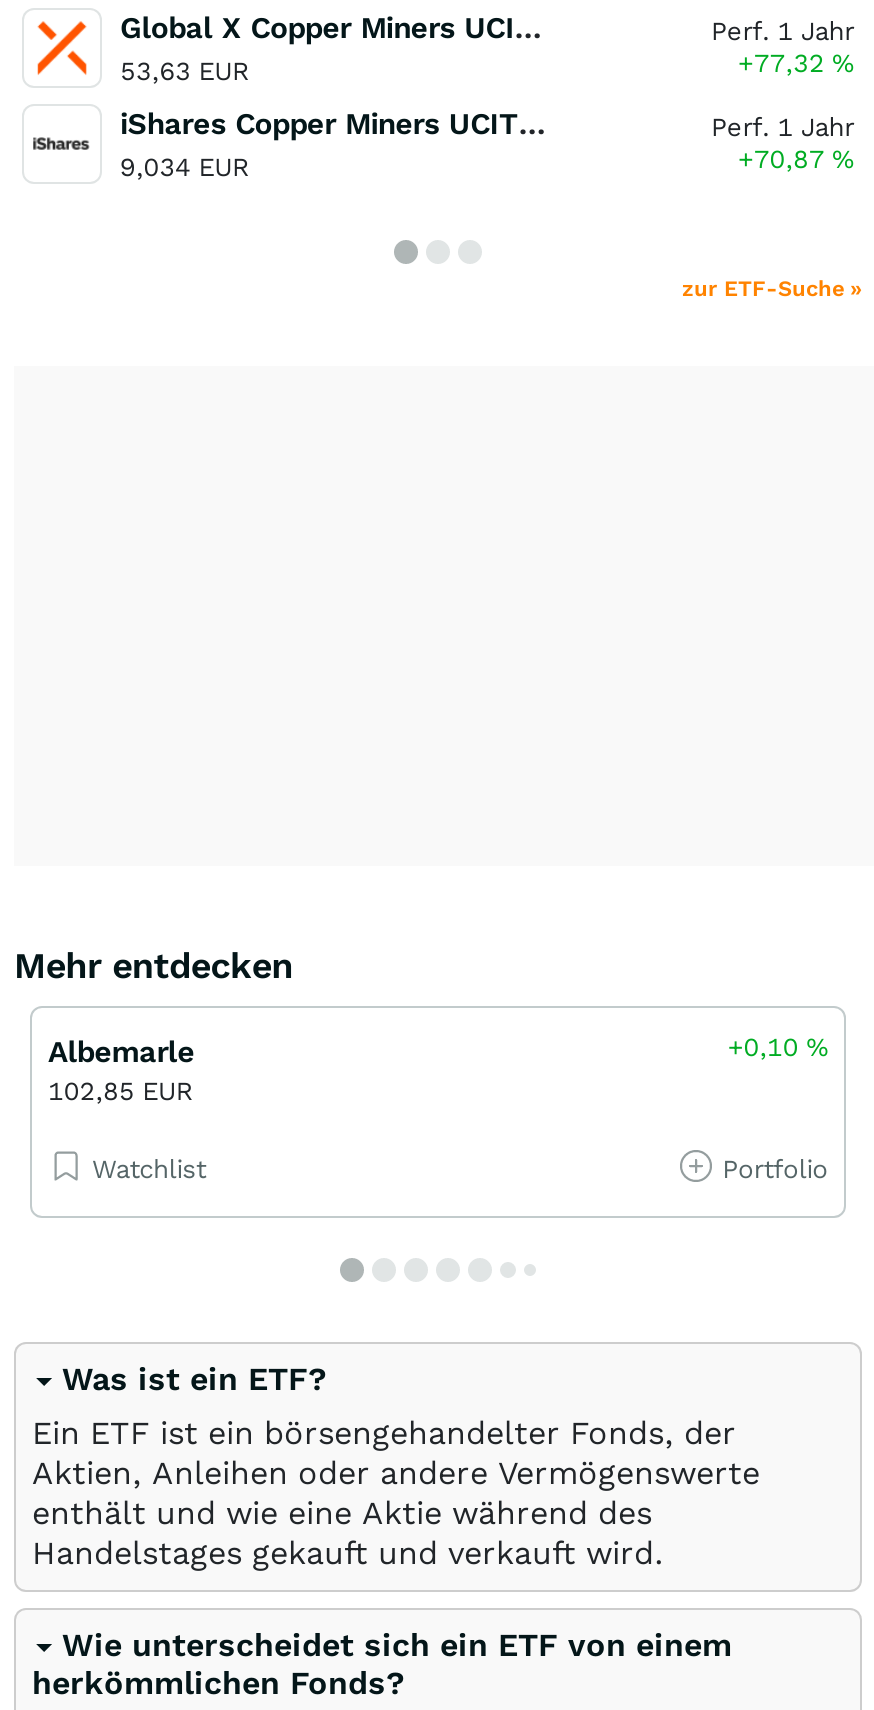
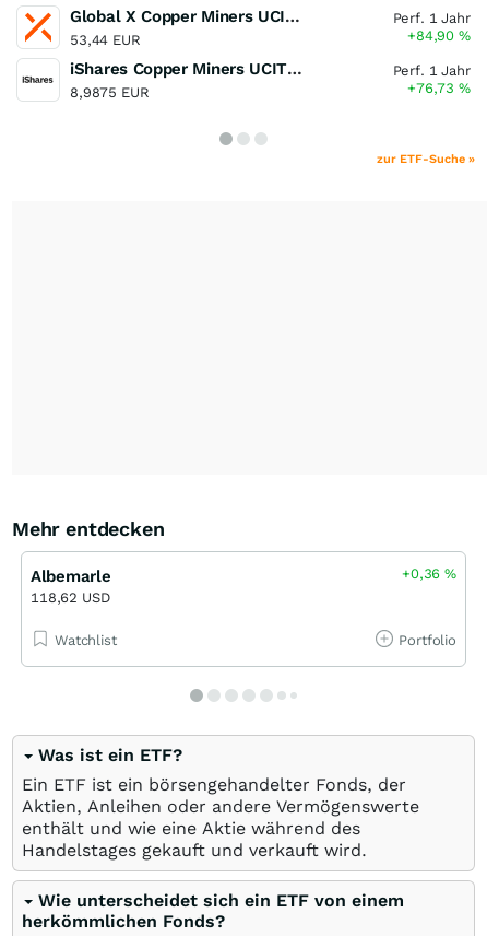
[120,56,250,86] 53,63 EUR -> [70,32,141,48] 53,44 EUR
[738,48,854,78] +77,32% -> [407,27,471,44] +84,90%
[120,152,250,182] 9,034 EUR -> [70,84,149,101] 8,9875 EUR
[738,144,854,174] +70,87% -> [407,80,471,96] +76,73%
[728,1032,828,1062] +0,10% -> [402,565,456,582] +0,36%
[48,1076,193,1106] 102,85 EUR -> [31,589,110,606] 118,62 USD

